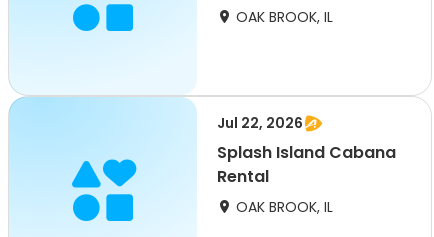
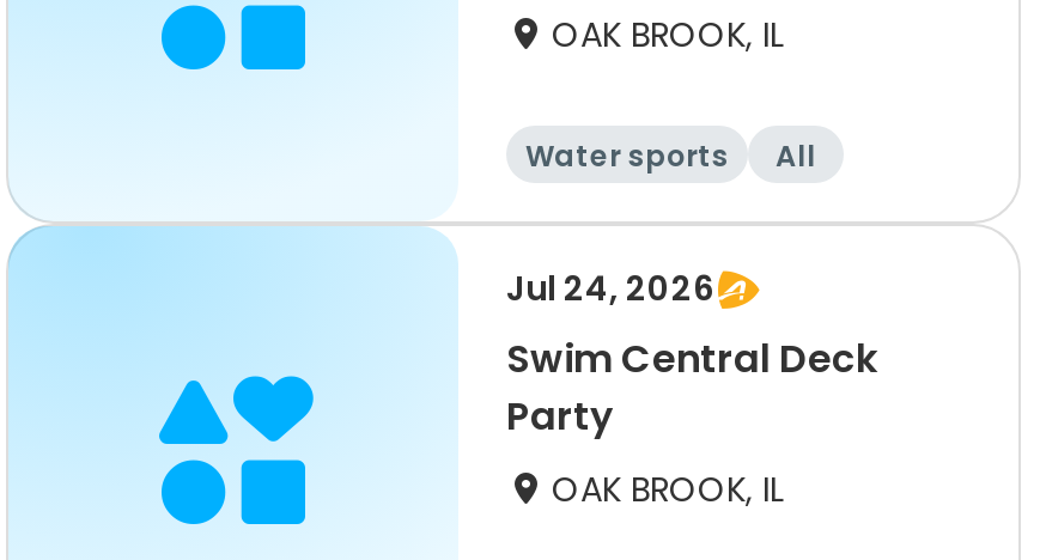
[217,113,396,188] Jul 22, 2026 | Splash Island Cabana | Rental -> [506,135,877,444] Water sports | All | Jul 24, 2026 | Swim Central Deck | Party

